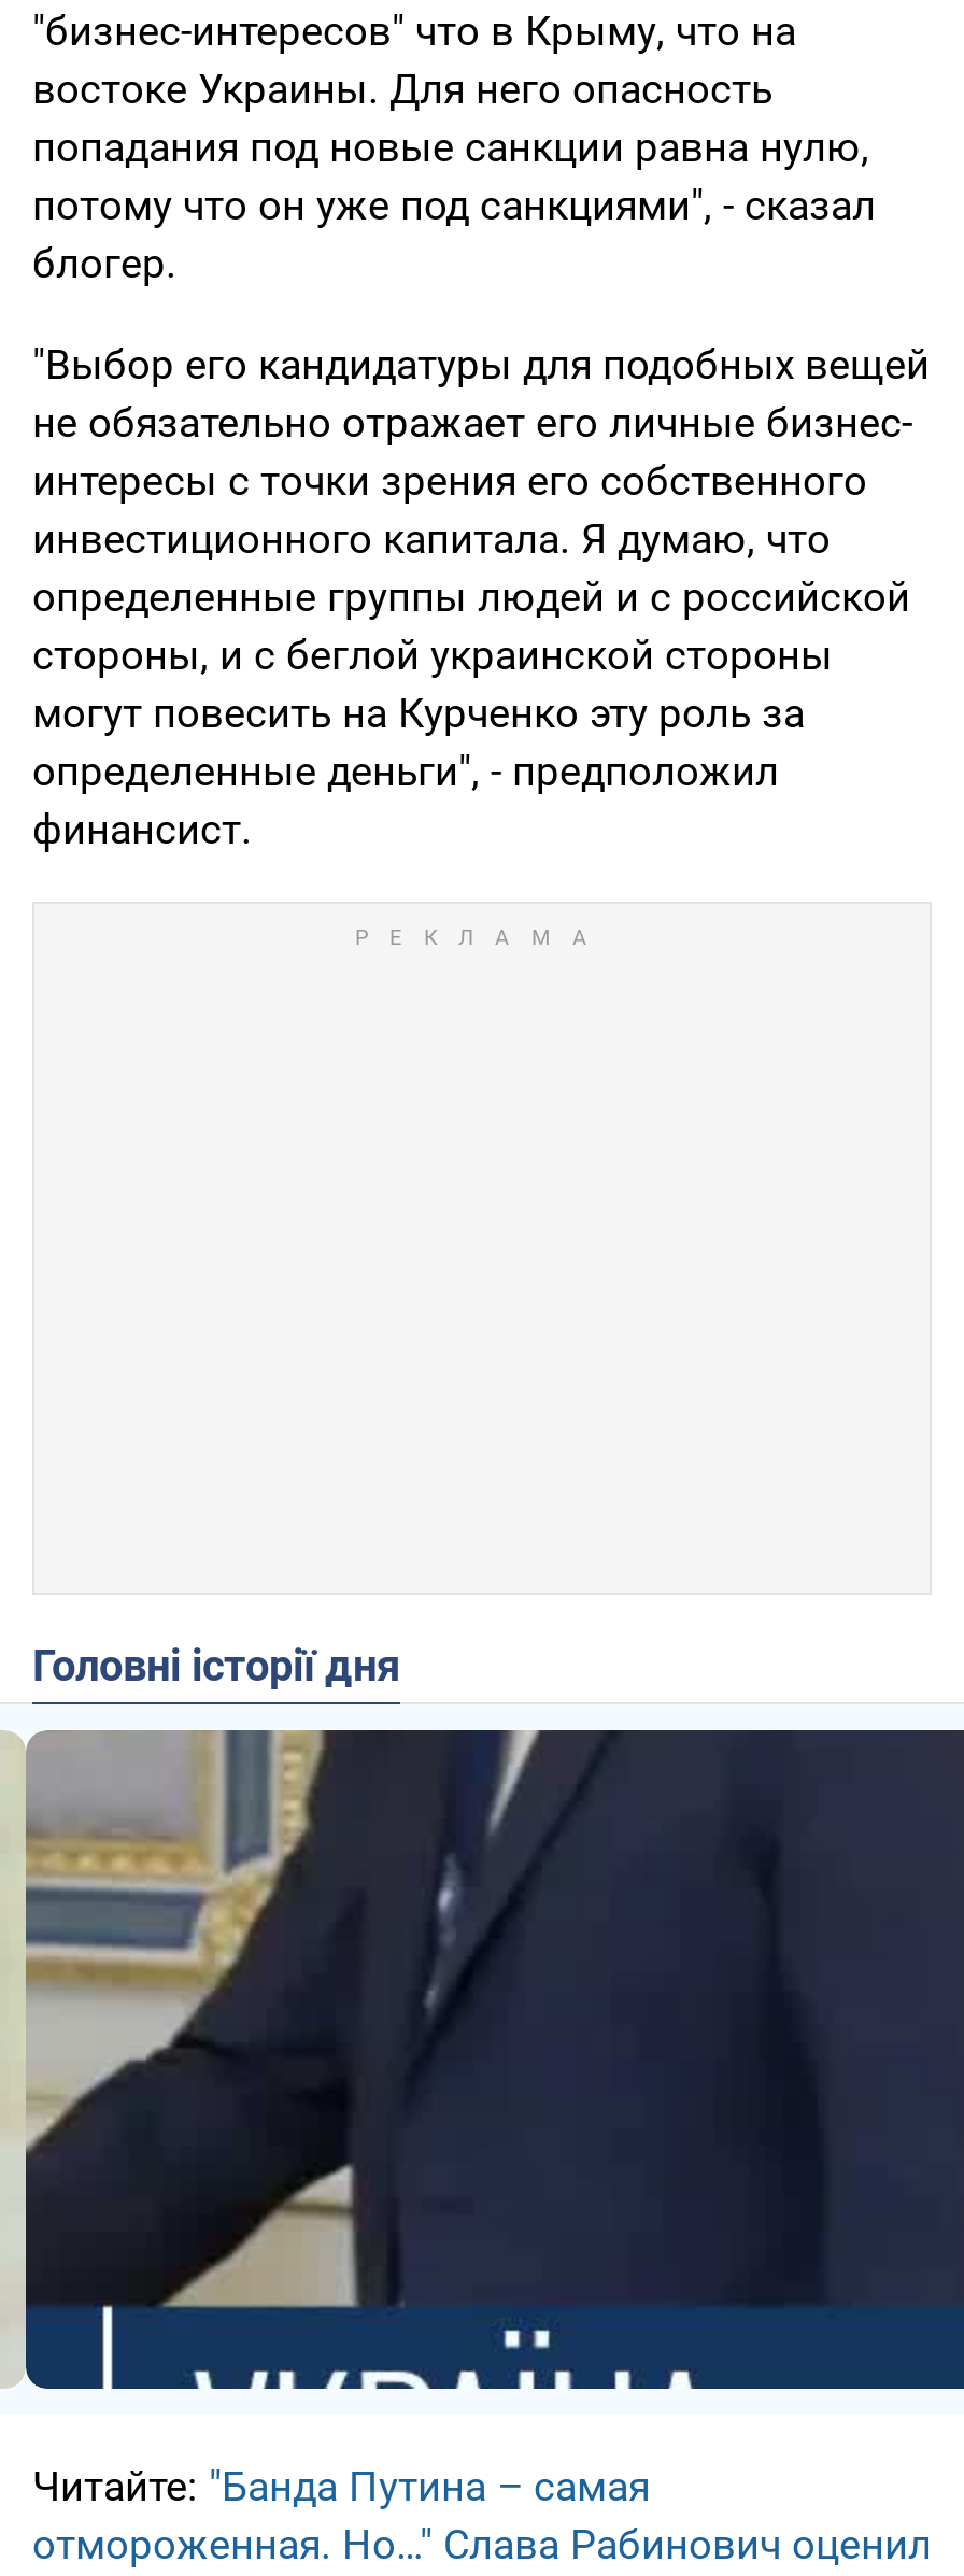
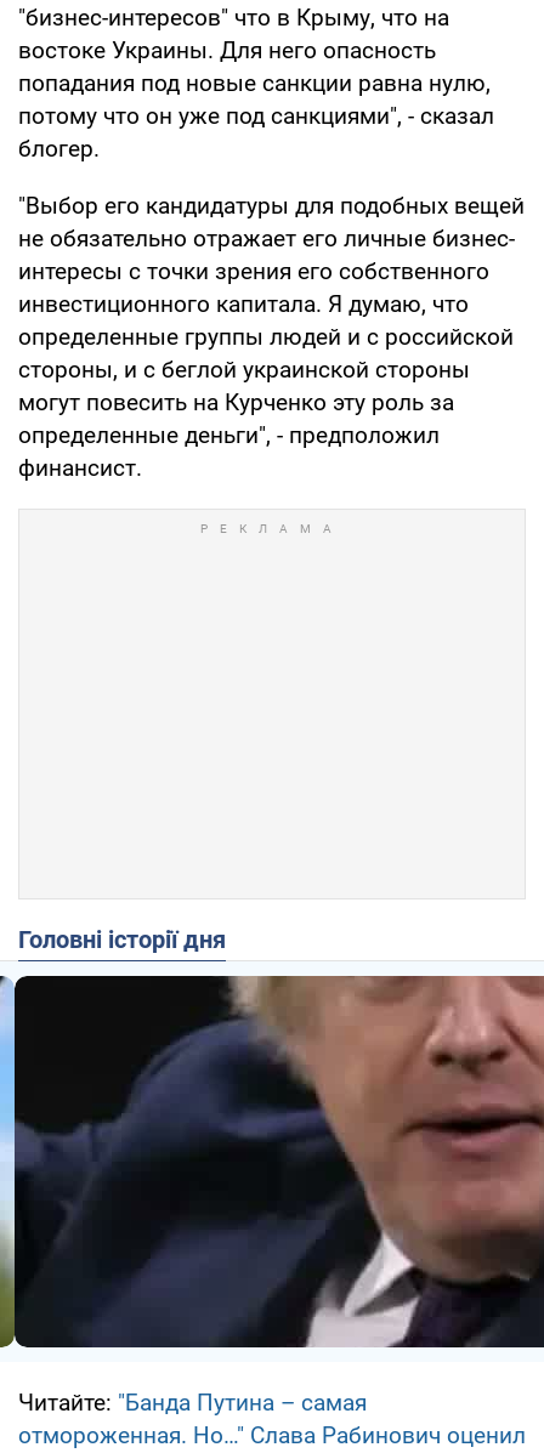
[6,1728,958,2391] [image] -> [4,975,540,1349] [image]

